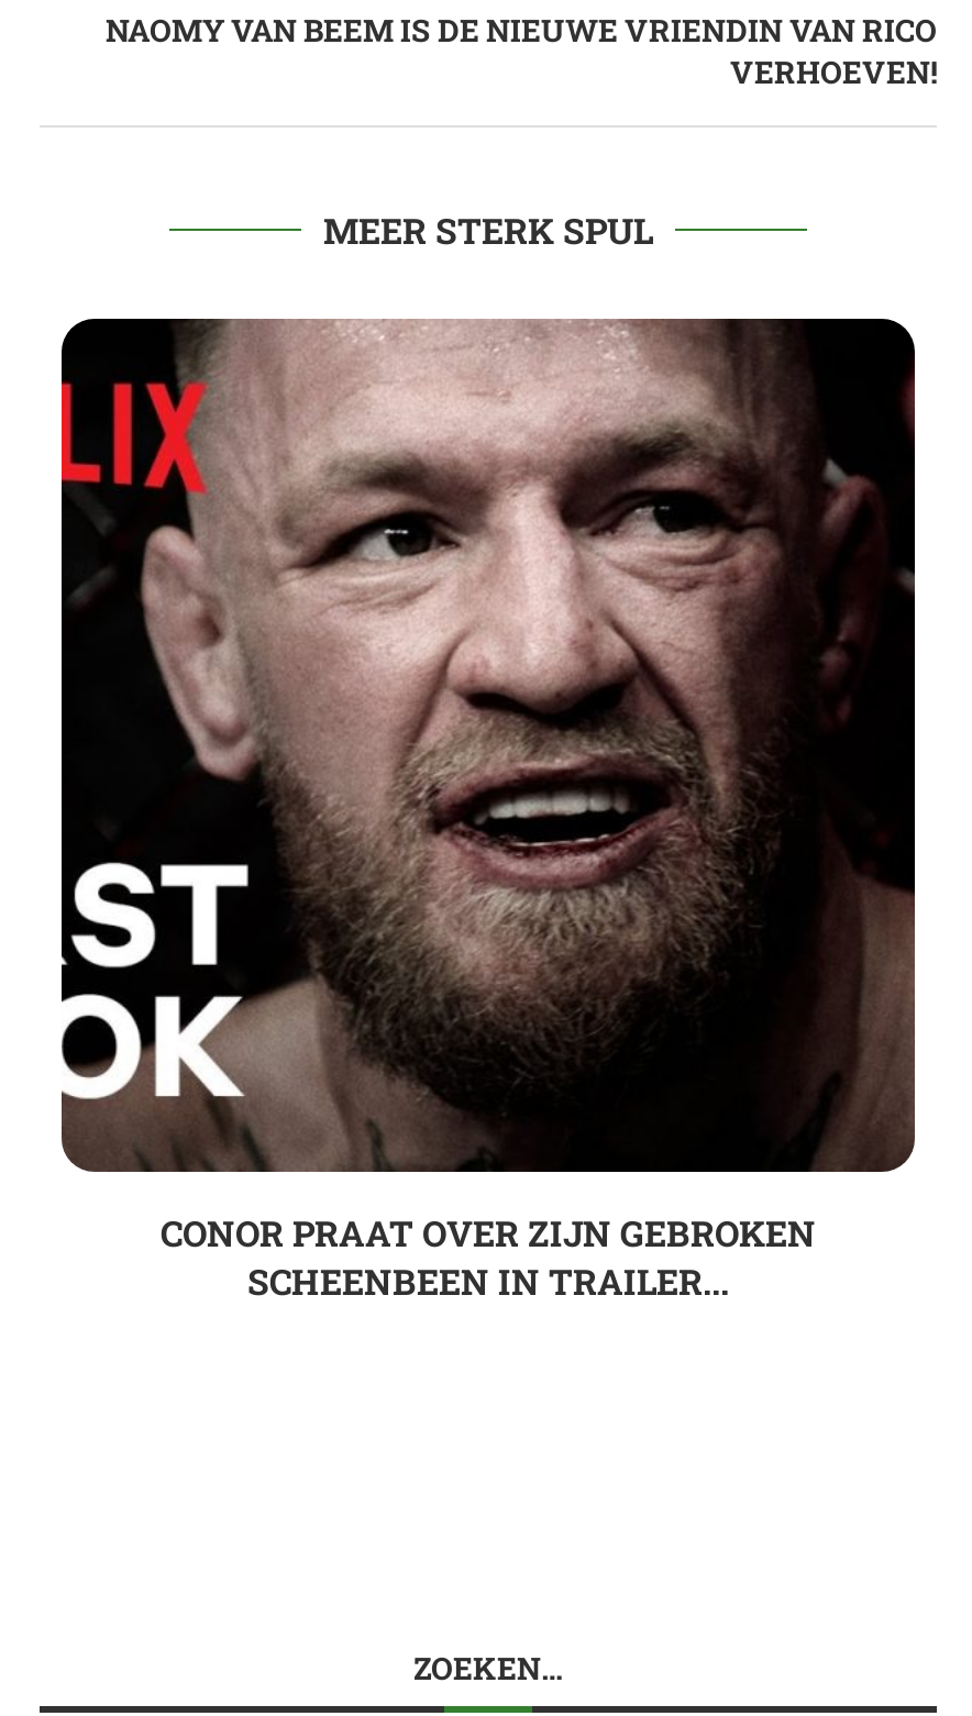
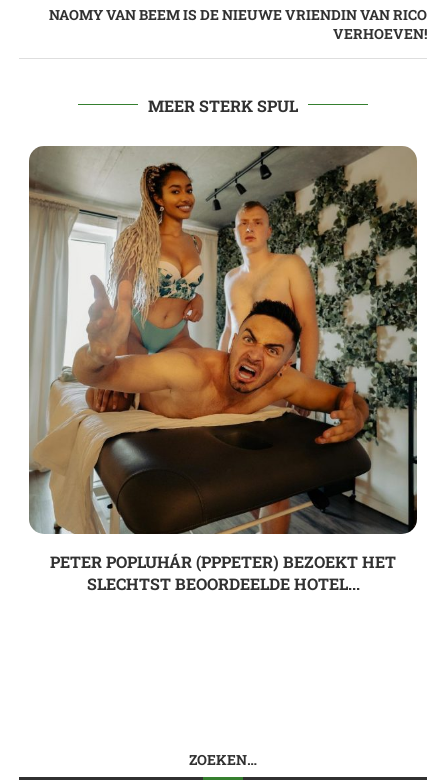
[59,317,917,1305] [image] | CONOR PRAAT OVER ZIJN GEBROKEN | SCHEENBEEN IN TRAILER... -> [28,145,418,594] [image] | PETER POPLUHÁR (PPPETER) BEZOEKT HET | SLECHTST BEOORDEELDE HOTEL...

